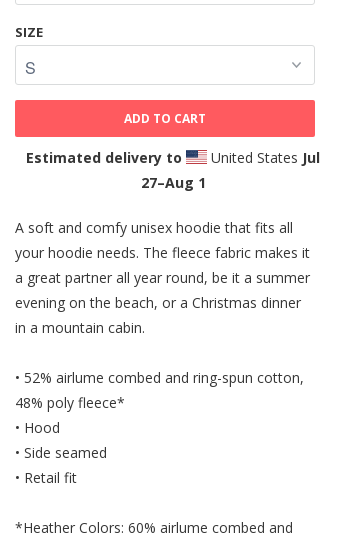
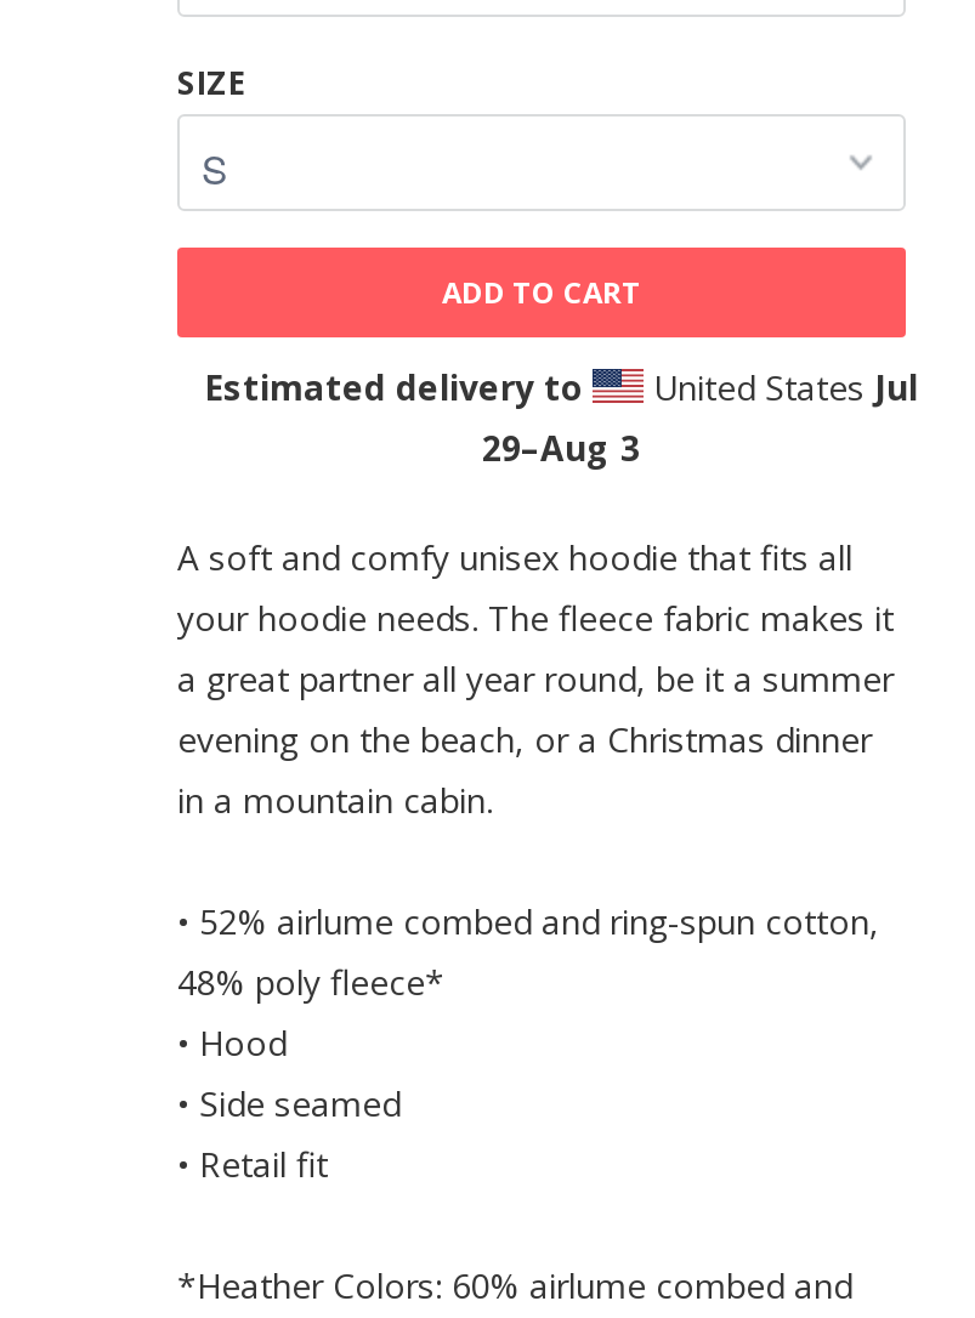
[140,172,205,191] 27–Aug 1 -> [482,424,640,470] 29–Aug 3

